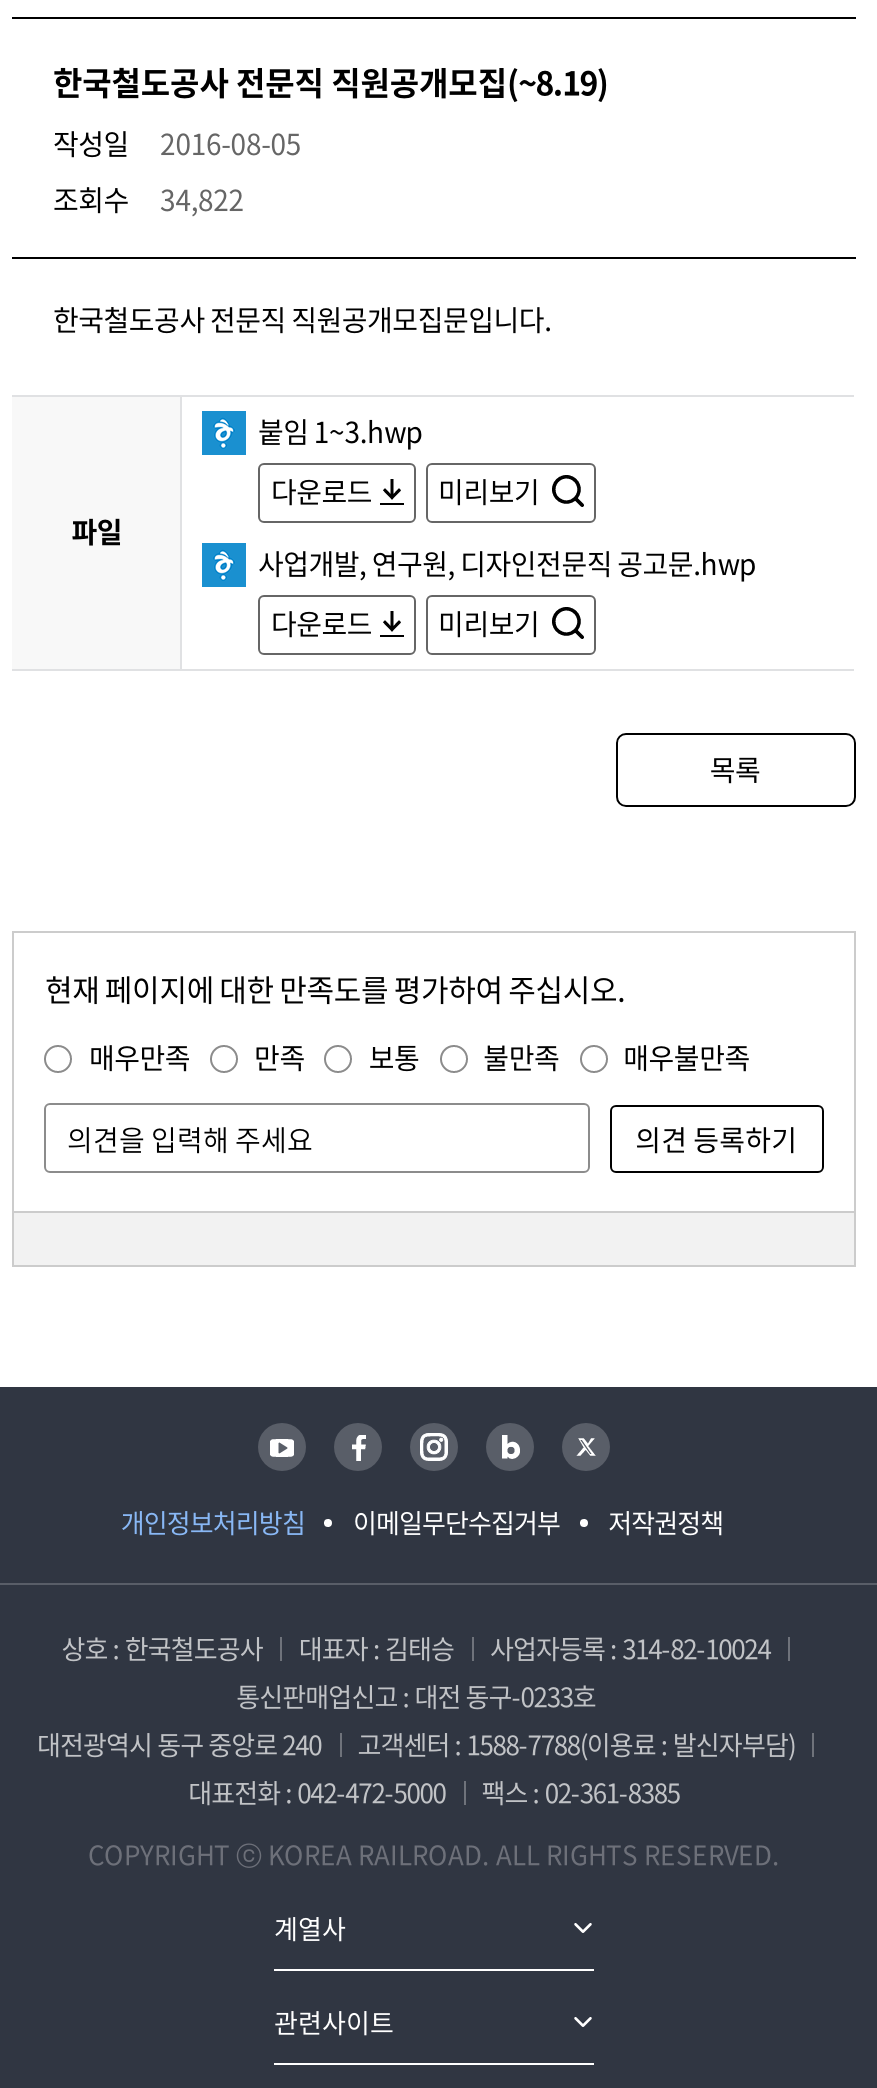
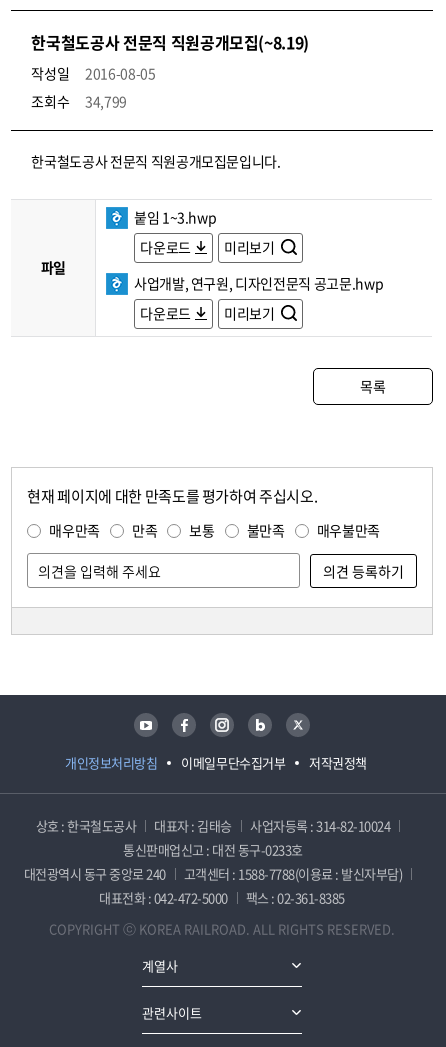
[53,179,244,219] 조회수 34,822 -> [31,91,127,111] 조회수 34,799

